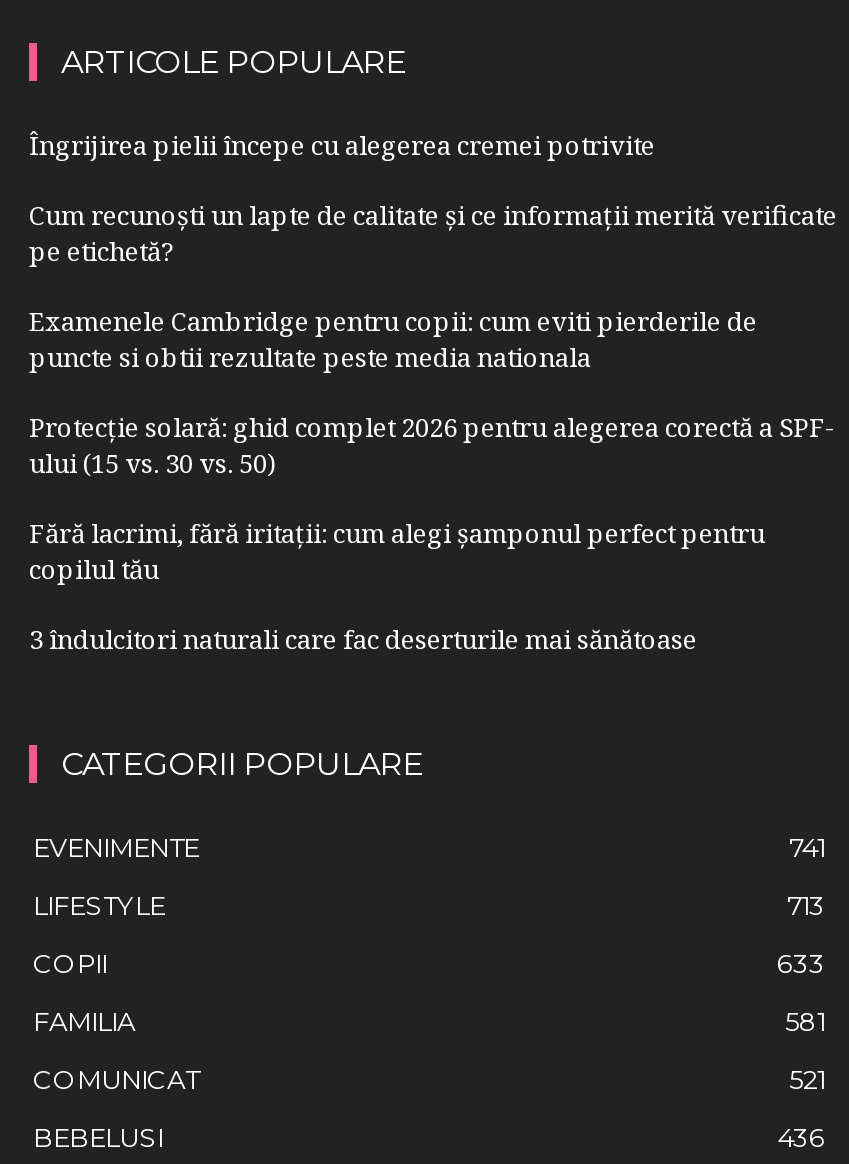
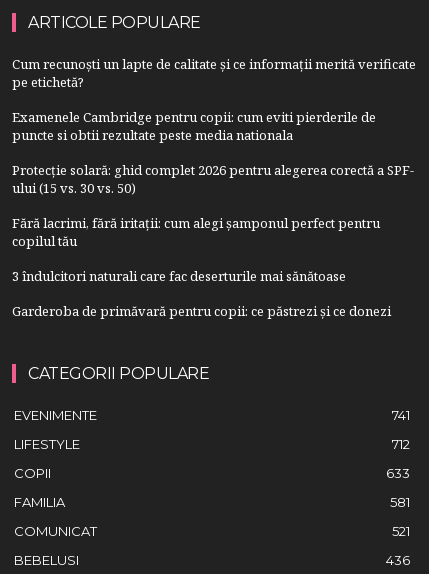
[29,126,655,162] Îngrijirea pielii începe cu alegerea cremei potrivite -> none
moved [29,196,837,656] -> [12,55,416,285]: Cum recunoști un lapte de calitate și ce informații merită verificate | pe etichetă? | Examenele Cambridge pentru copii: cum eviti pierderile de | ... | copilul tău | 3 îndulcitori naturali care fac deserturile mai sănătoase
none -> [12,302,391,320] Garderoba de primăvară pentru copii: ce păstrezi și ce donezi
[787,888,825,920] 713 -> [392,436,410,452] 712

